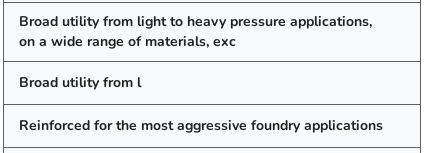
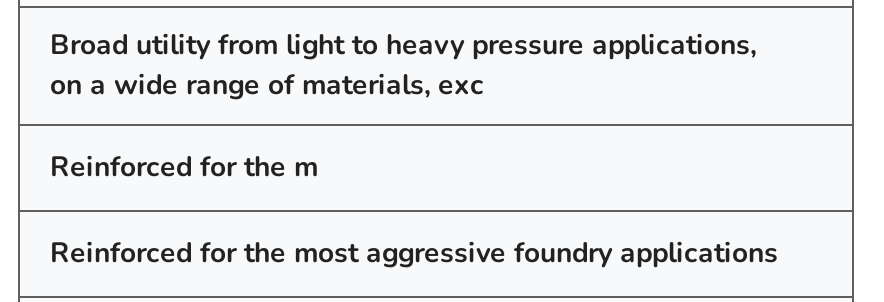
[19,73,141,92] Broad utility from l -> [50,148,318,186] Reinforced for the m

